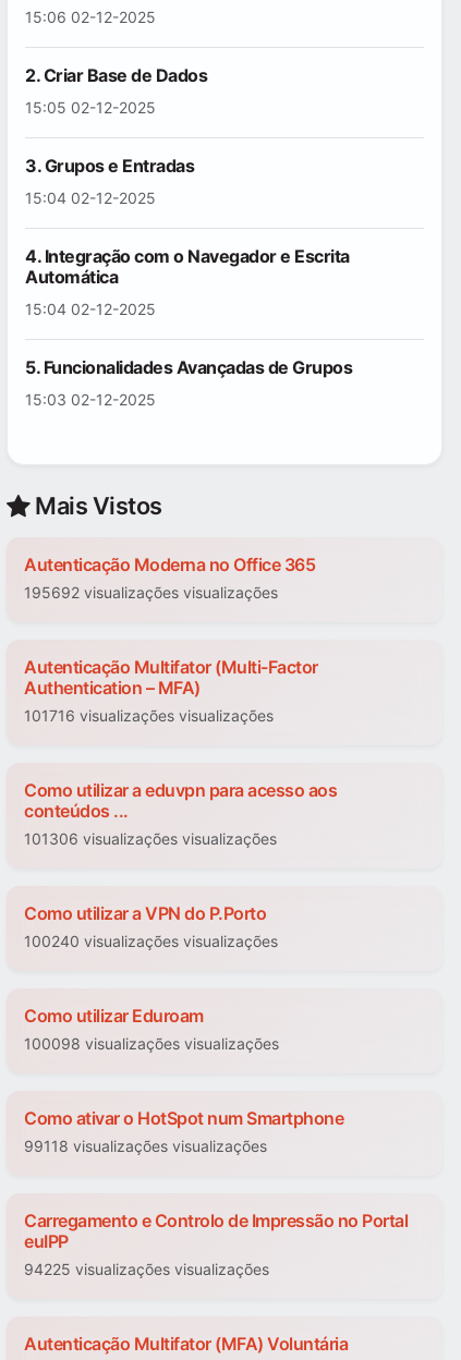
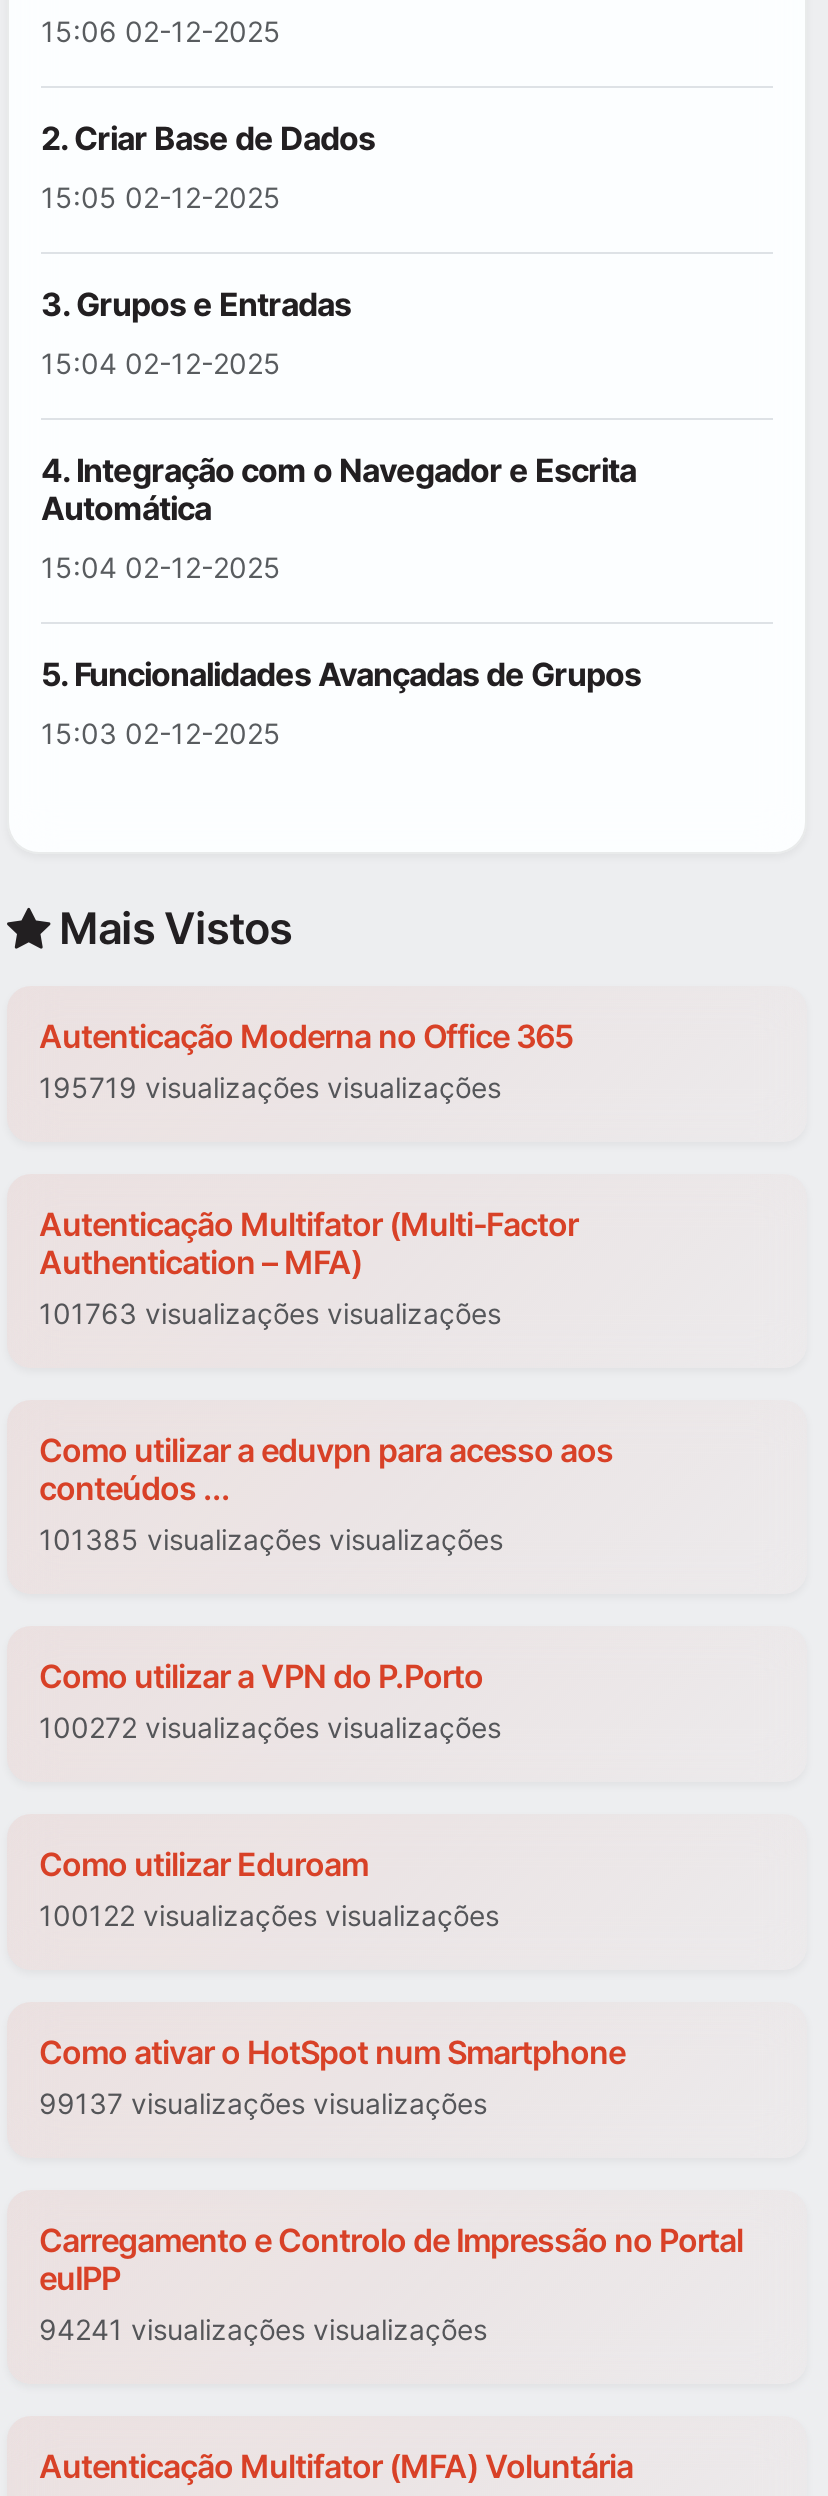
[24,584,278,602] 195692 visualizações visualizações -> [39,1071,501,1105] 195719 visualizações visualizações
[24,707,274,725] 101716 visualizações visualizações -> [39,1297,501,1331] 101763 visualizações visualizações
[24,830,277,848] 101306 visualizações visualizações -> [39,1523,503,1557] 101385 visualizações visualizações
[24,932,278,951] 100240 visualizações visualizações -> [39,1711,501,1745] 100272 visualizações visualizações
[24,1035,279,1053] 100098 visualizações visualizações -> [39,1899,499,1933] 100122 visualizações visualizações
[24,1137,267,1156] 99118 visualizações visualizações -> [39,2087,487,2121] 99137 visualizações visualizações
[24,1260,269,1279] 94225 visualizações visualizações -> [39,2313,487,2347] 94241 visualizações visualizações

